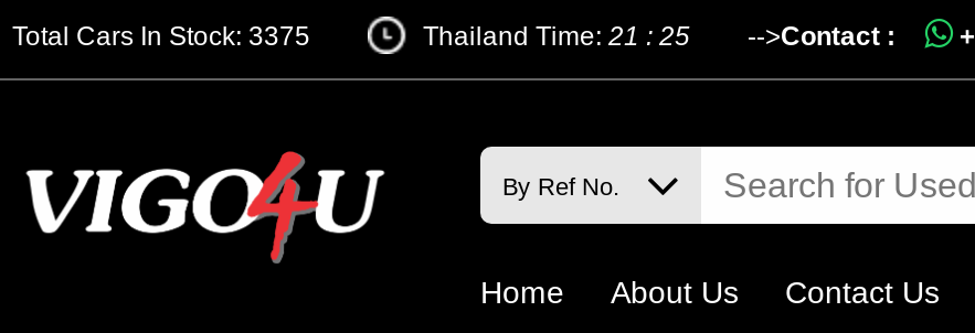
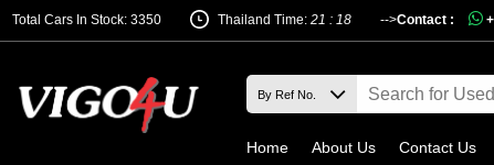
[12,21,310,52] Total Cars In Stock: 3375 -> [12,12,161,28] Total Cars In Stock: 3350
[423,21,690,52] Thailand Time: 21 : 25 -> [218,12,351,28] Thailand Time: 21 : 18

